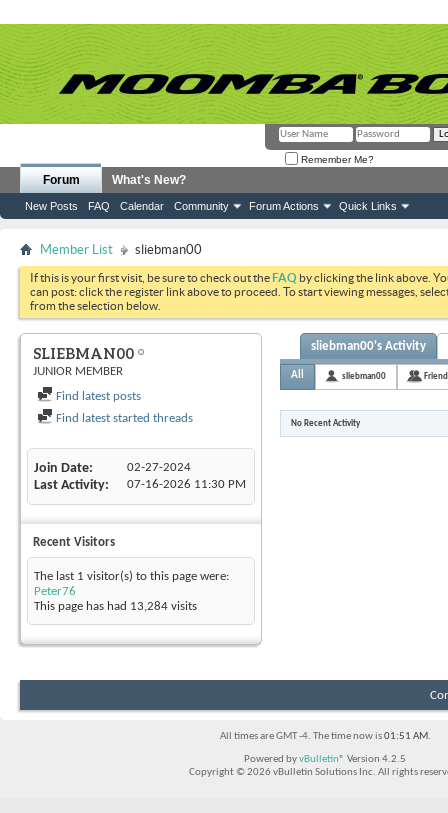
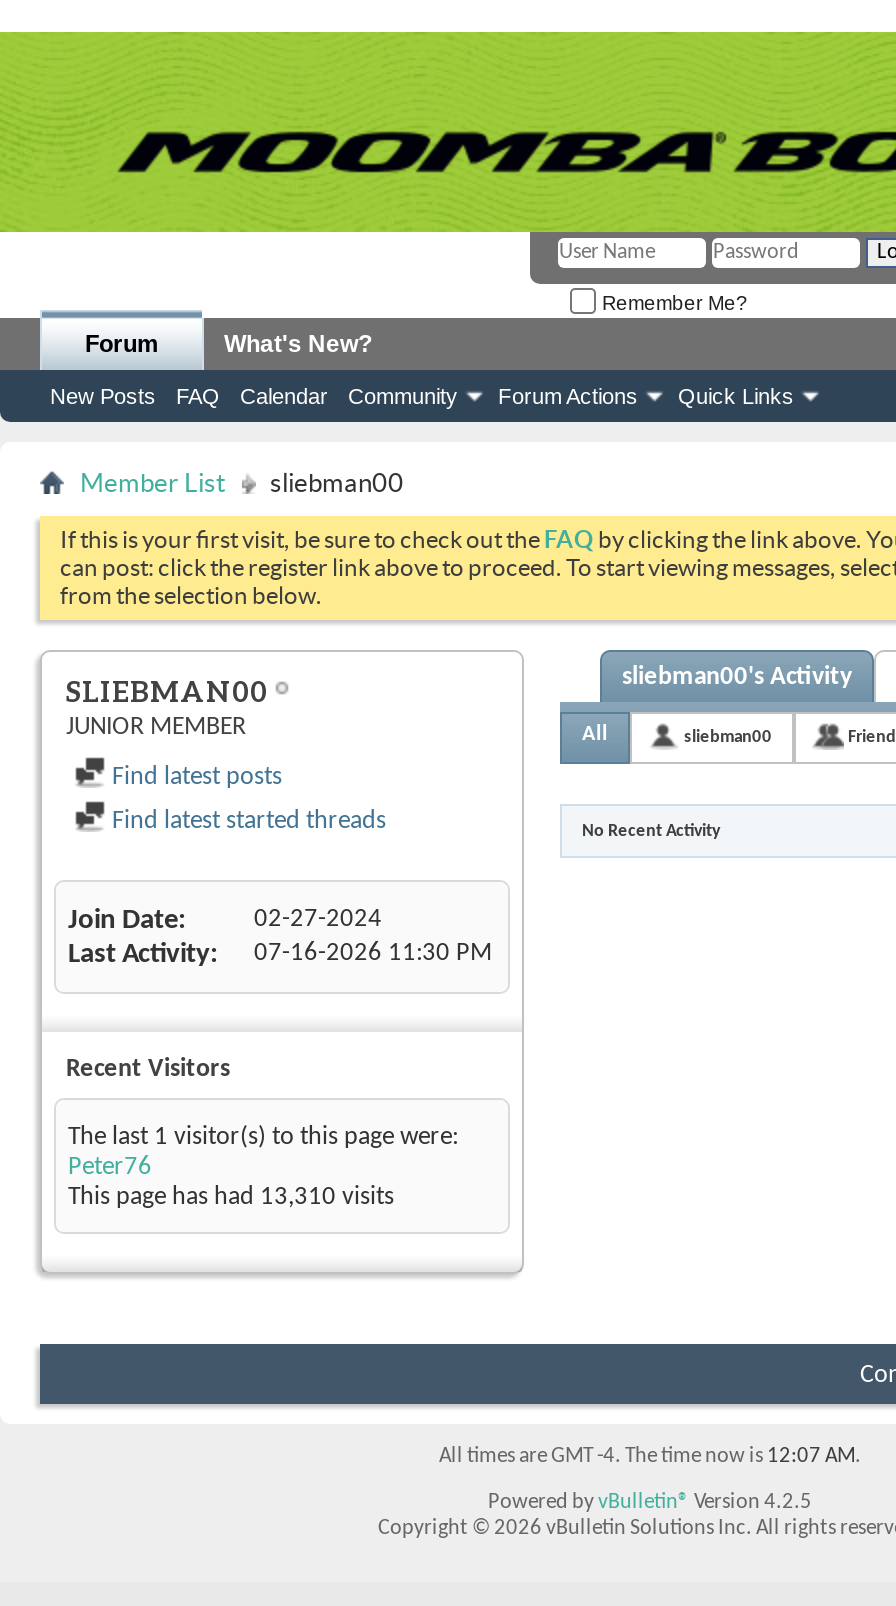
[34,600,197,613] This page has had 13,284 visits -> [68,1185,394,1211] This page has had 13,310 visits
[219,731,430,742] All times are GMT -4. The time now is 01:51 AM. -> [439,1447,861,1469] All times are GMT -4. The time now is 12:07 AM.

